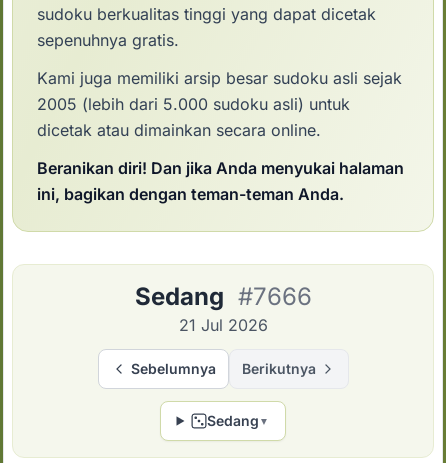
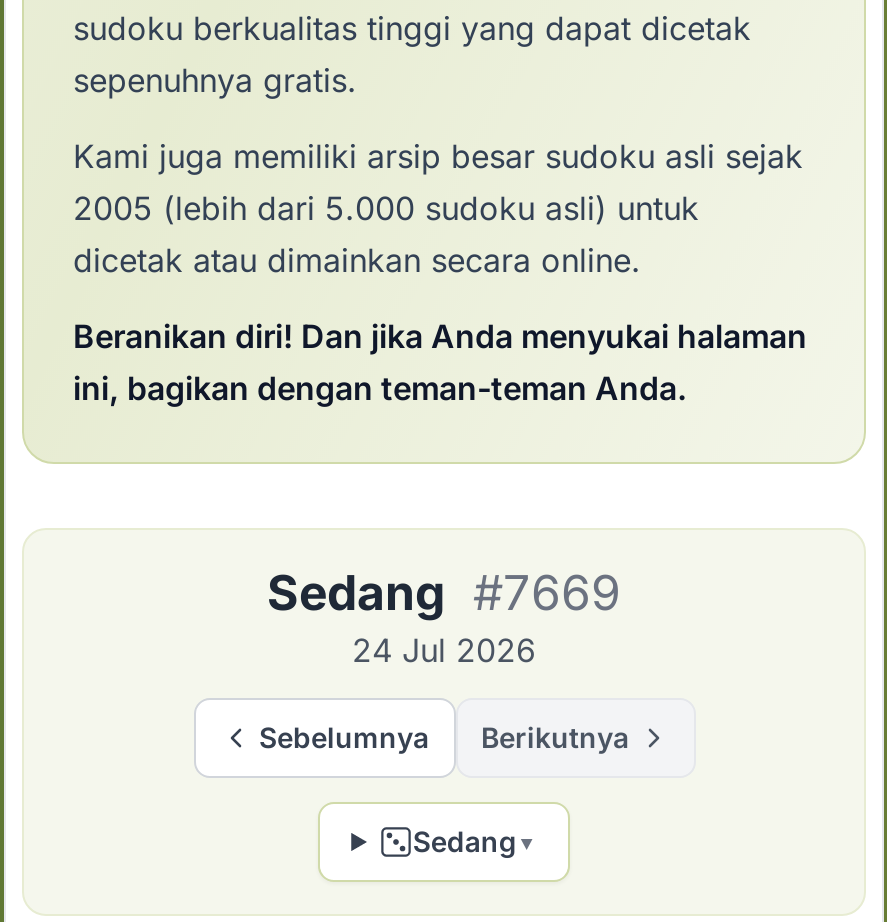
[134,282,311,311] Sedang #7666 -> [267,564,621,622] Sedang #7669
[178,315,267,335] 21 Jul 2026 -> [352,630,536,670] 24 Jul 2026

